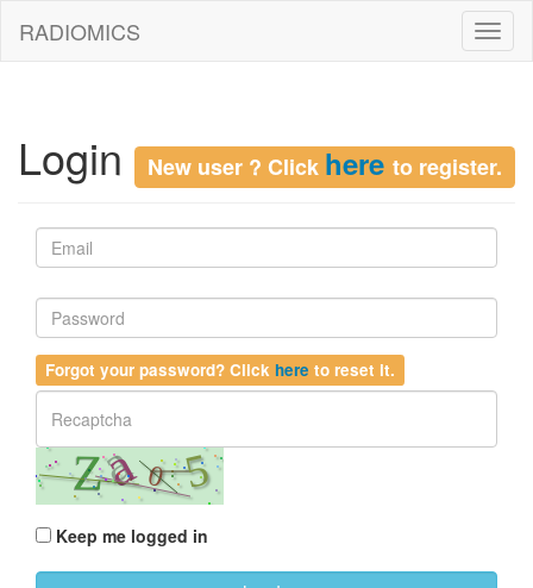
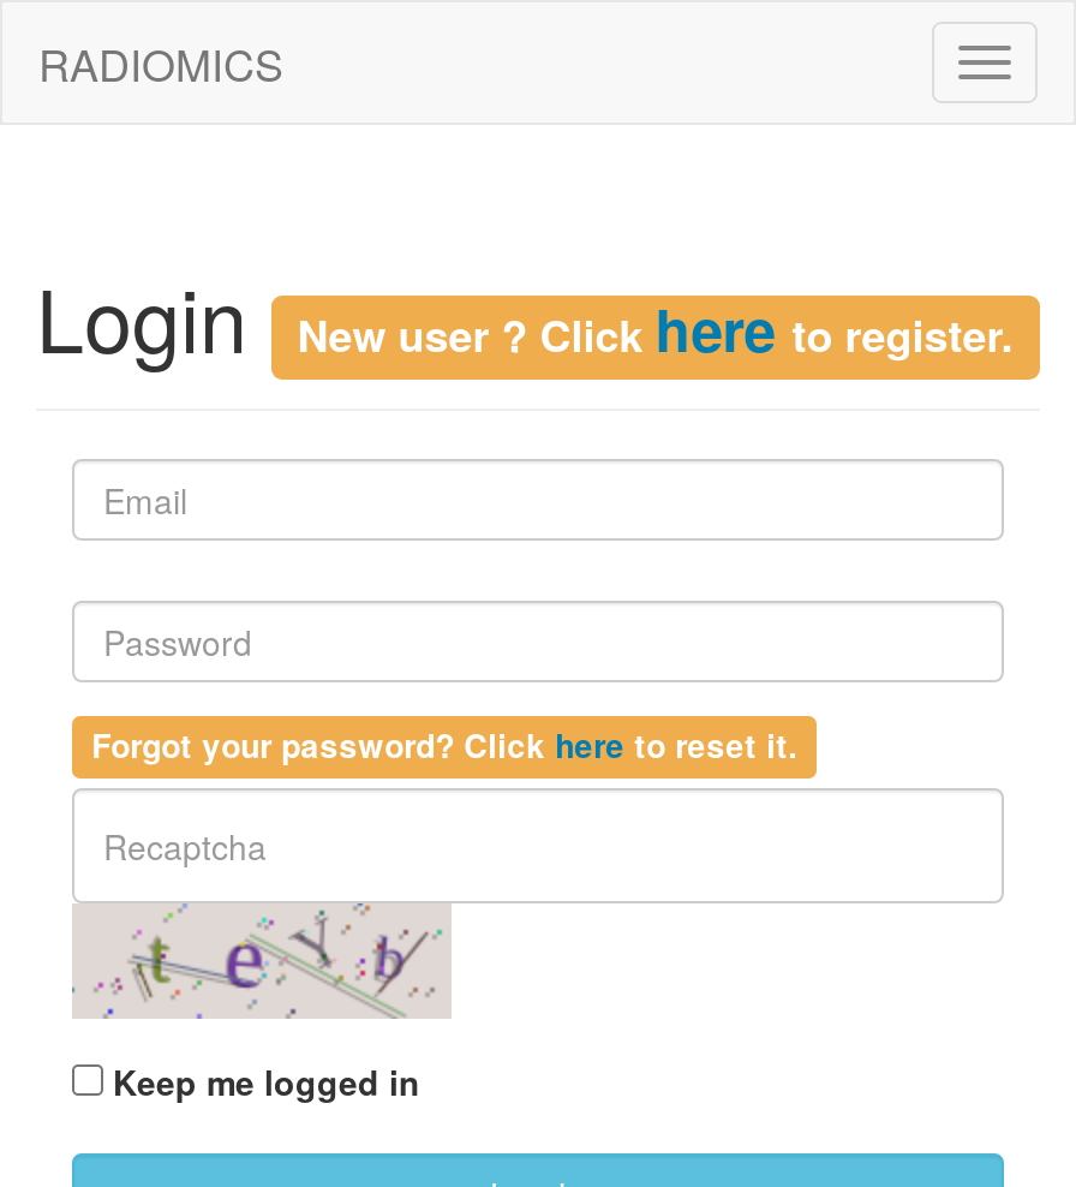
[36,446,224,505] [image] -> [72,903,449,1021] [image]

